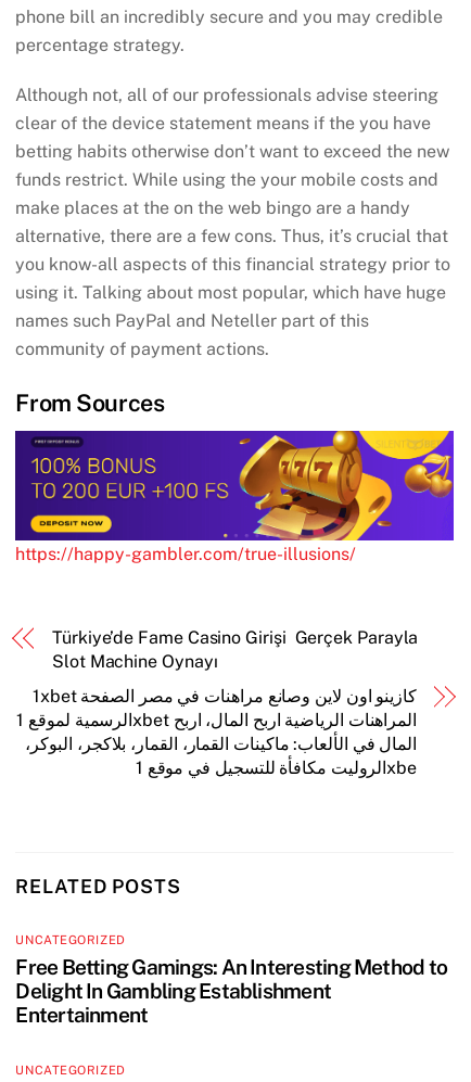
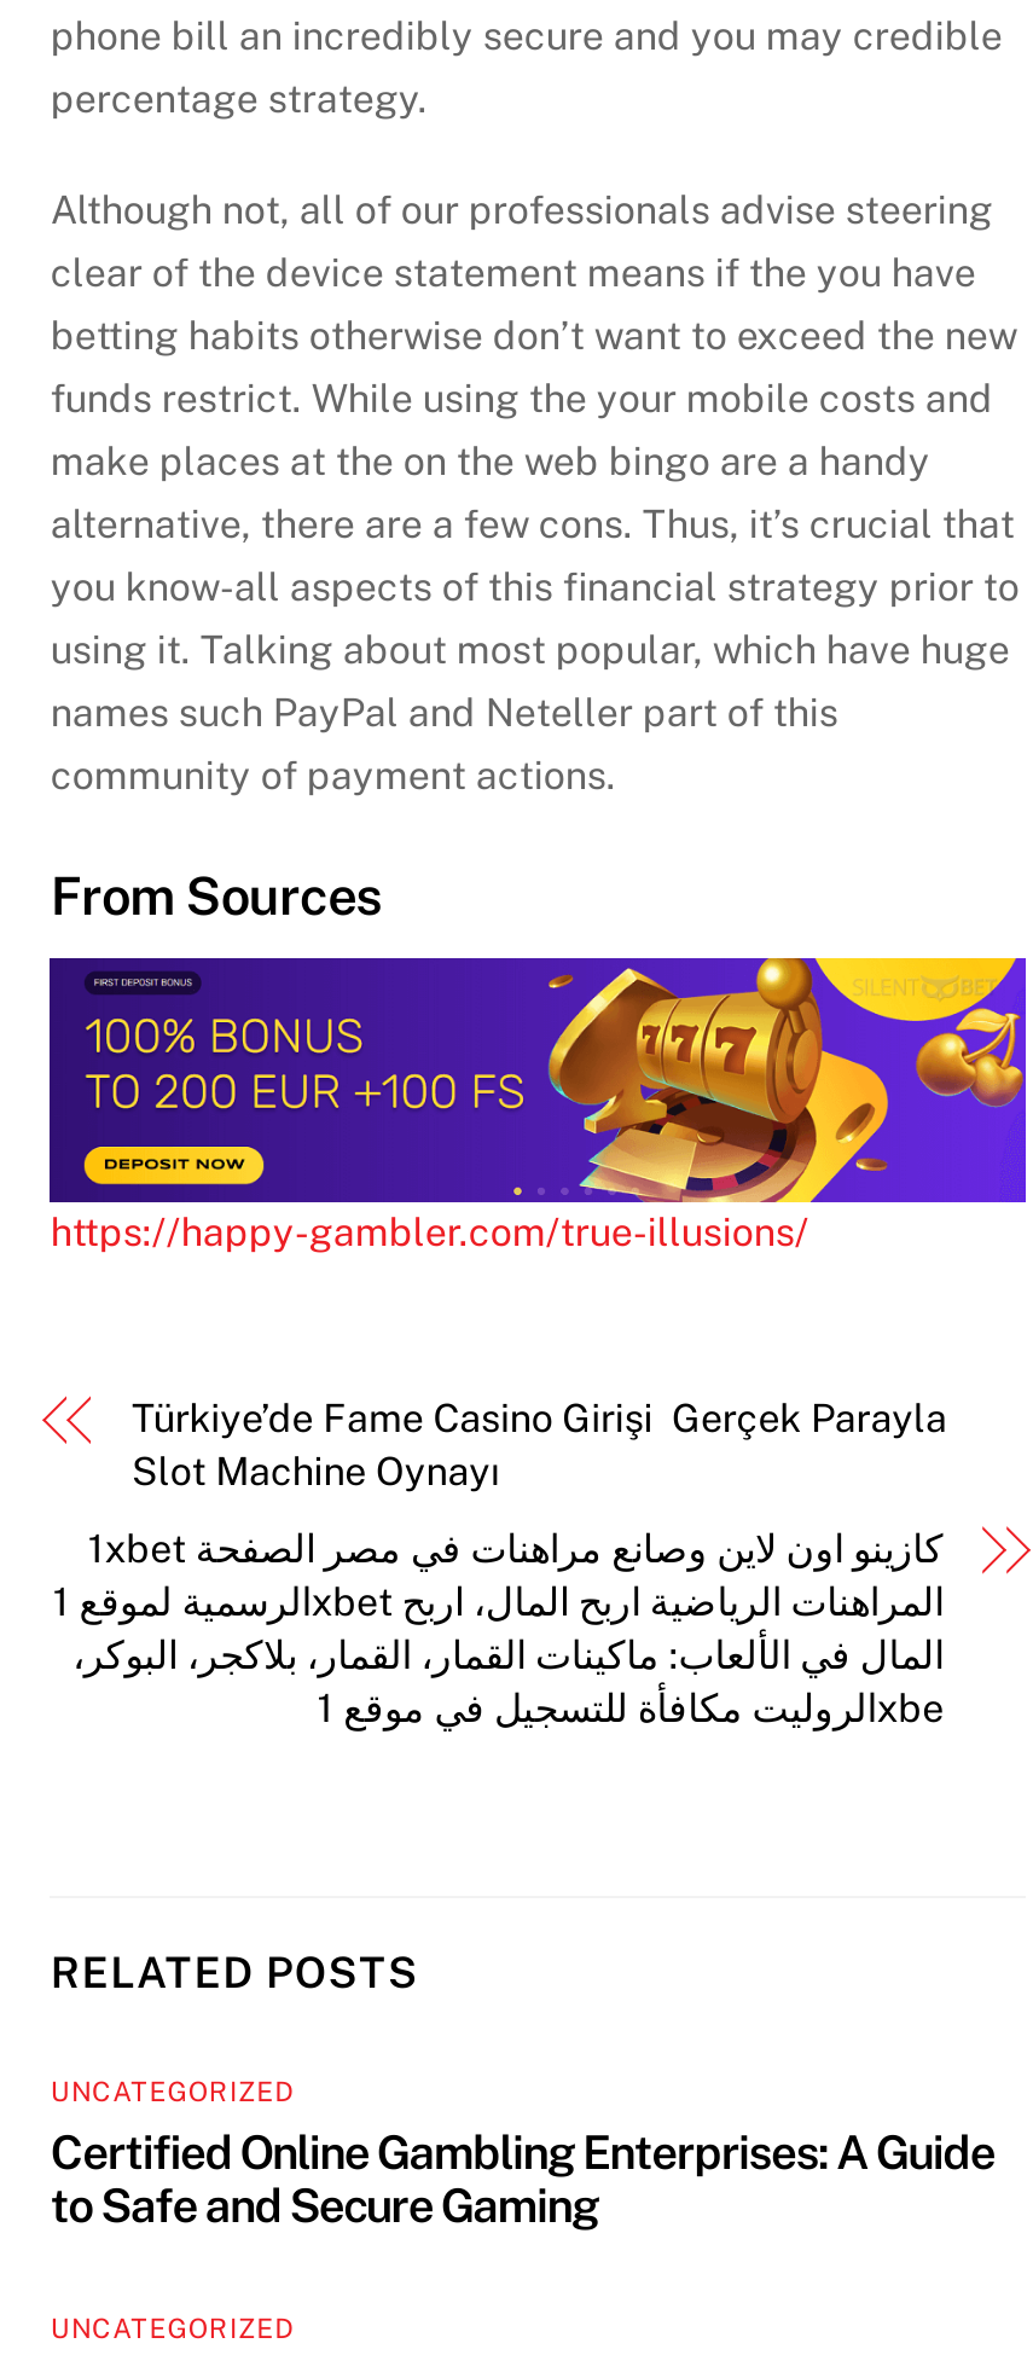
[16,955,447,1027] Free Betting Gamings: An Interesting Method to | Delight In Gambling Establishment | Entertainment -> [51,2126,995,2232] Certified Online Gambling Enterprises: A Guide | to Safe and Secure Gaming

